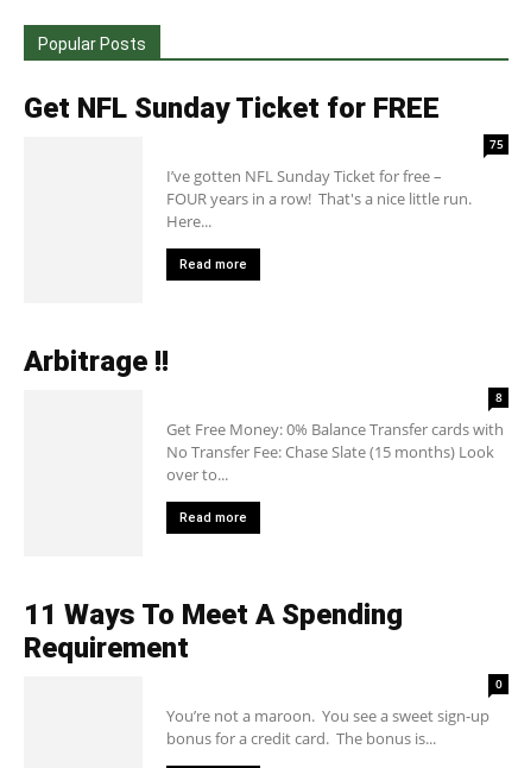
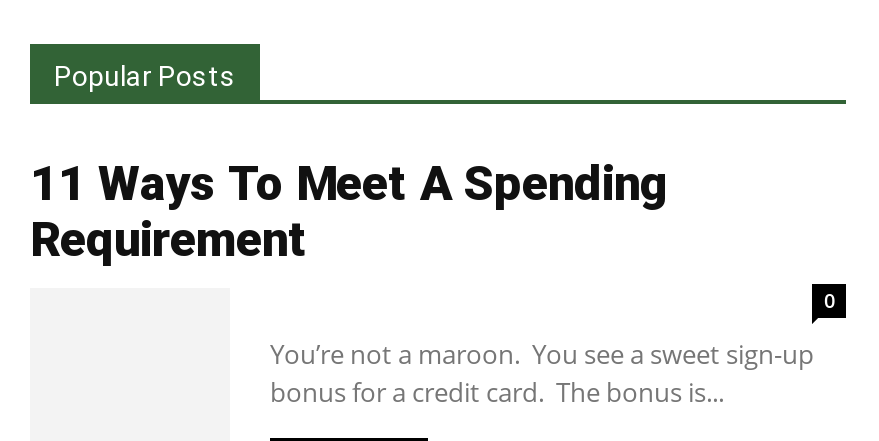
[24,92,504,526] Get NFL Sunday Ticket for FREE | 75 | I’ve gotten NFL Sunday Ticket for free – | FOUR years in a row! That's a nice little run. | Here... | Read more | Arbitrage !! | 8 | Get Free Money: 0% Balance Transfer cards with | No Transfer Fee: Chase Slate (15 months) Look | over to... | Read more -> none

